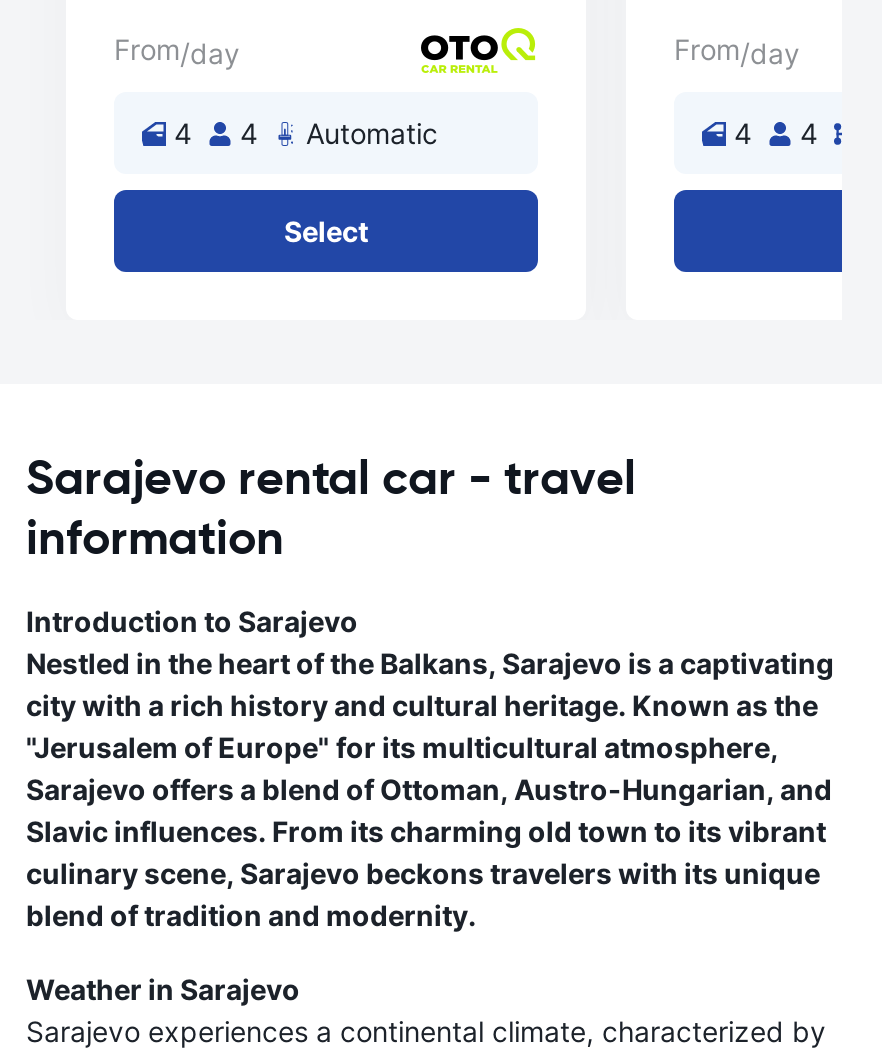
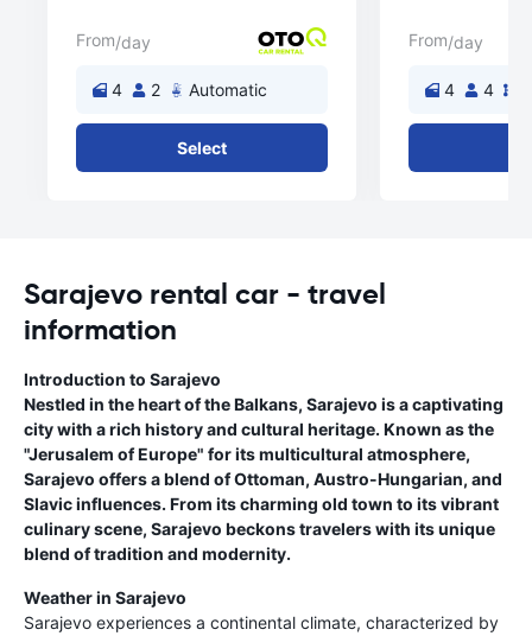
[174,116,438,150] 4 4 Automatic -> [112,79,267,100] 4 2 Automatic

